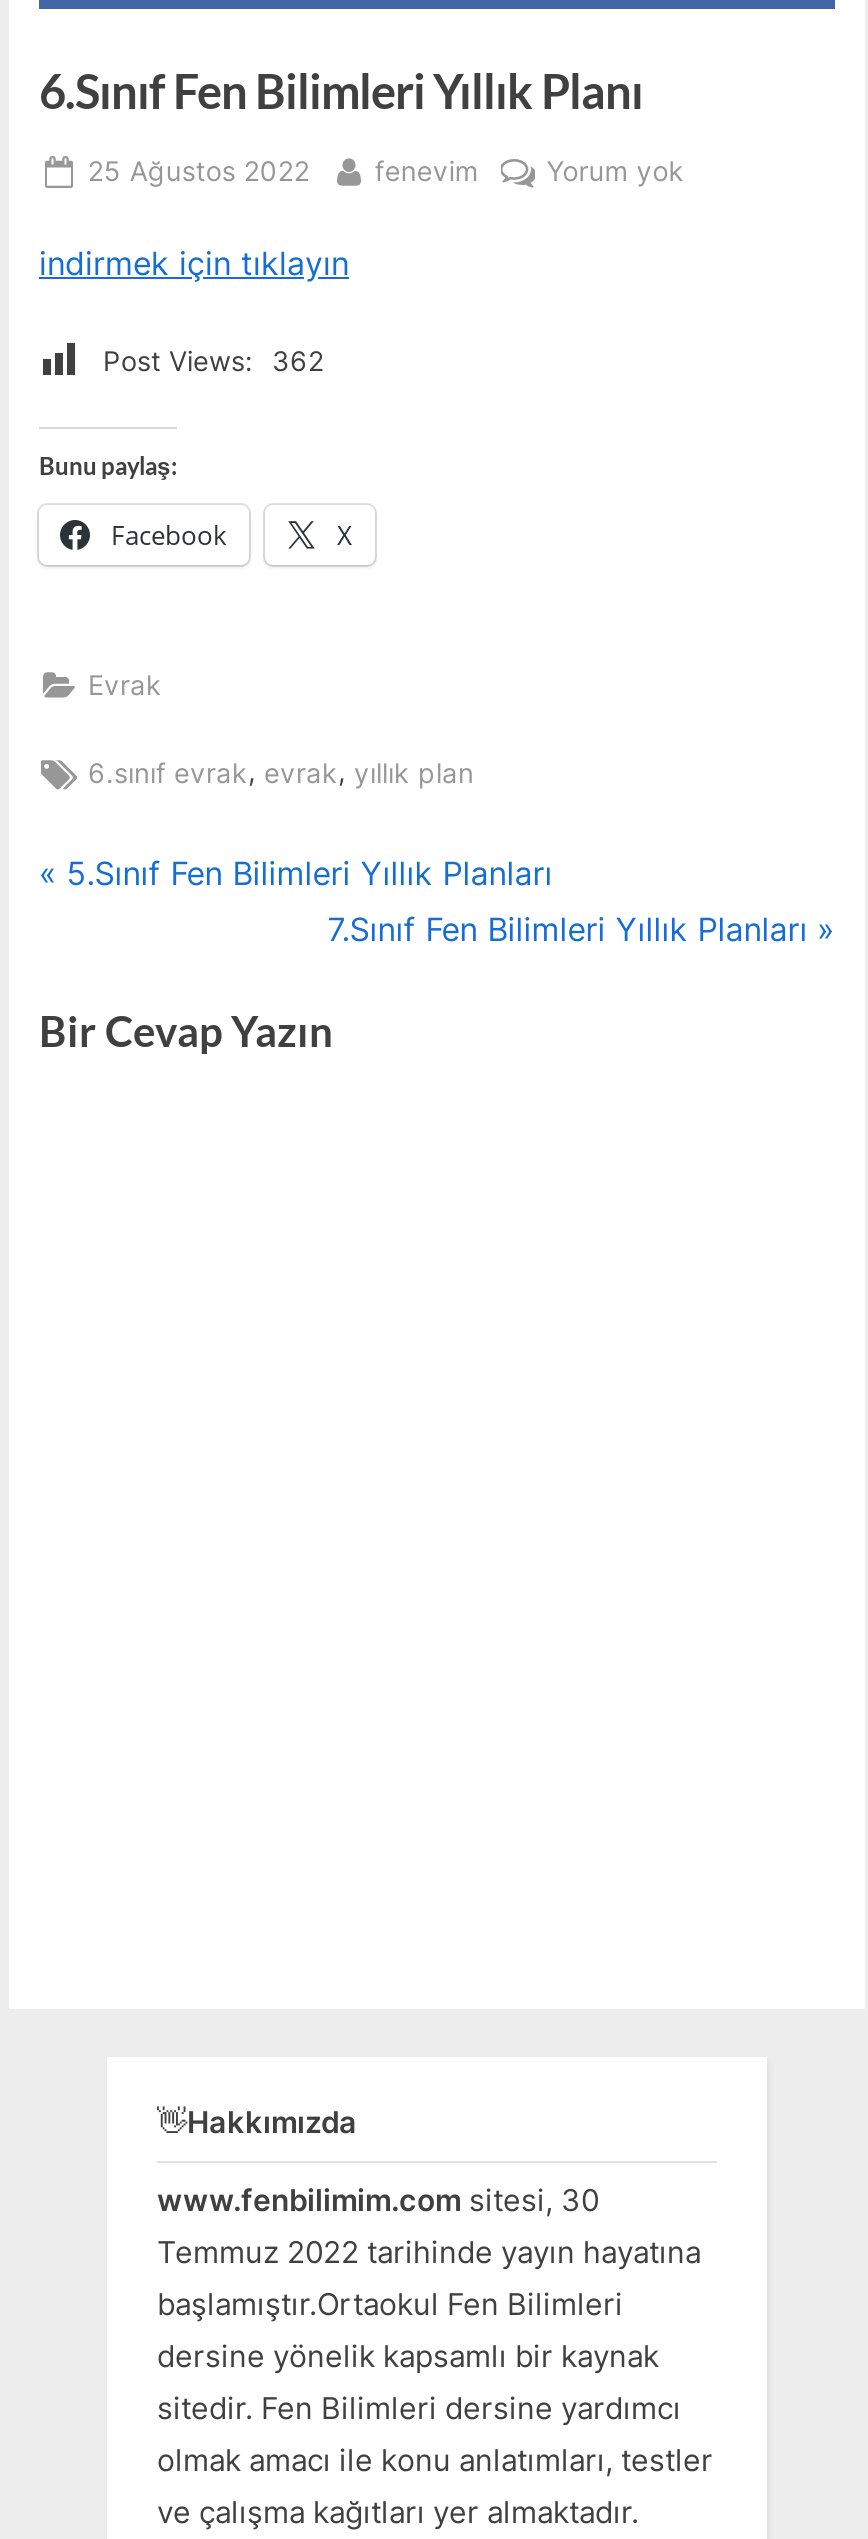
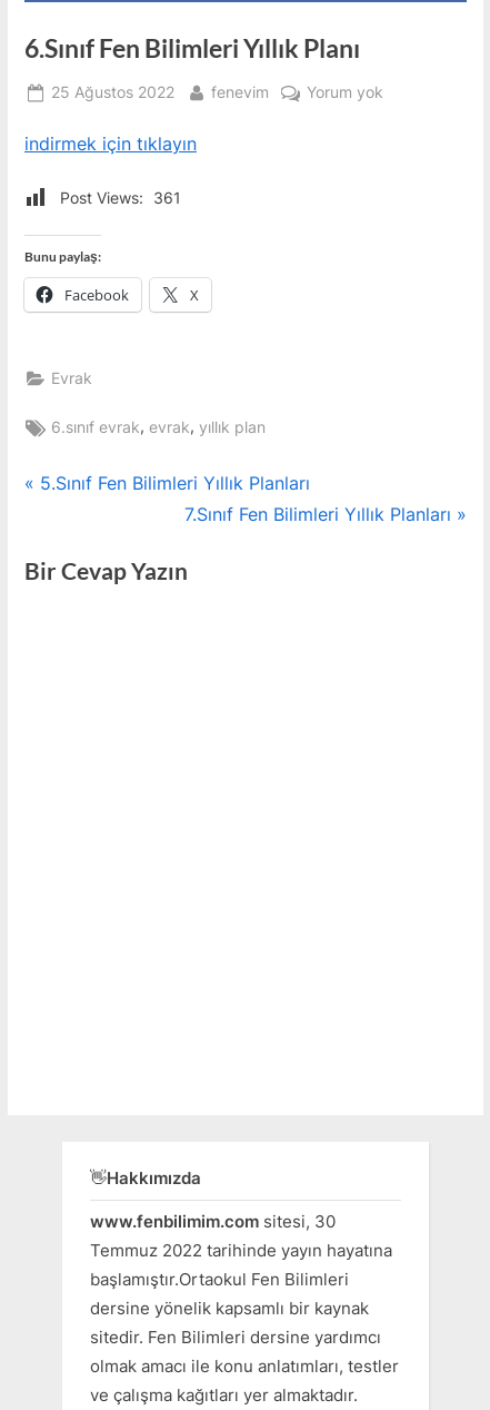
[103,346,324,378] Post Views: 362 -> [60,190,182,207] Post Views: 361

